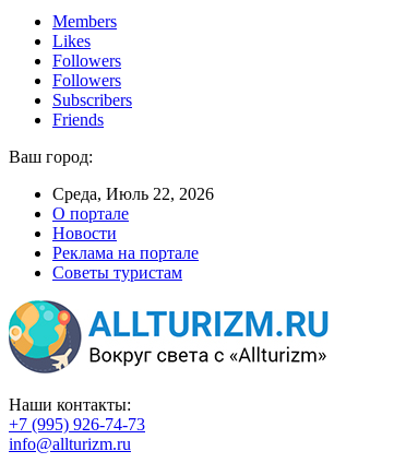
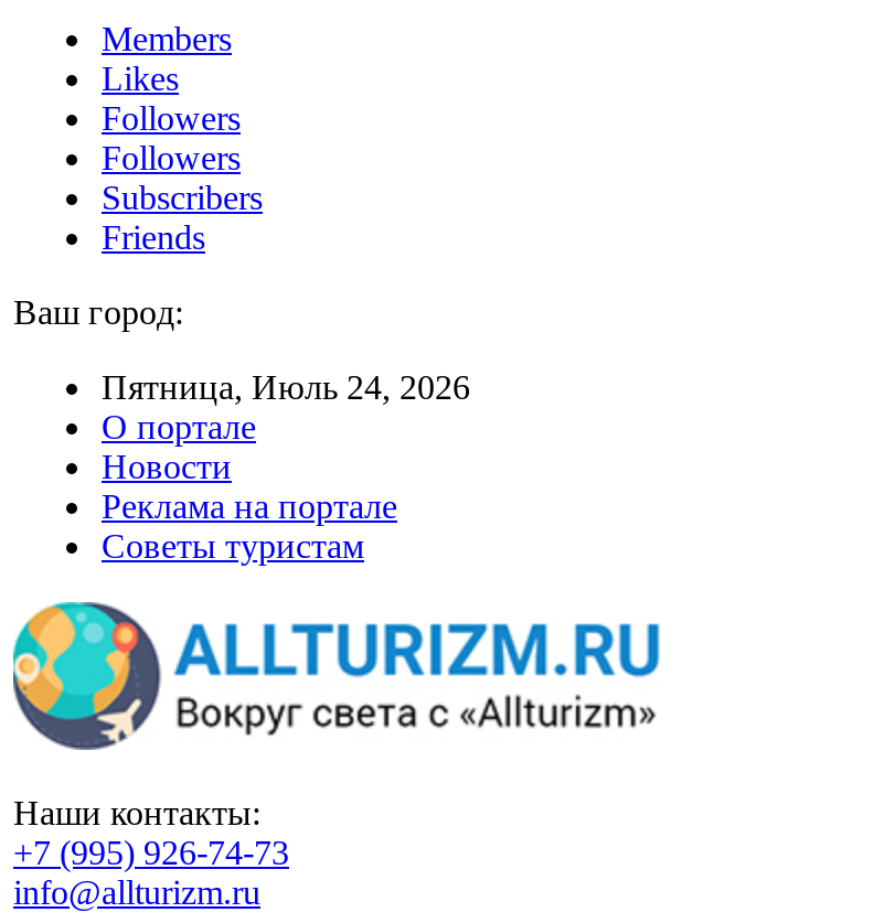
[52,185,214,203] Среда, Июль 22, 2026 -> [102,368,470,406] Пятница, Июль 24, 2026

